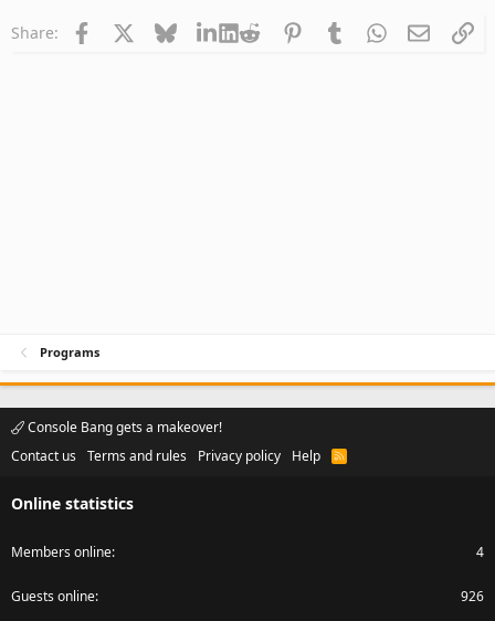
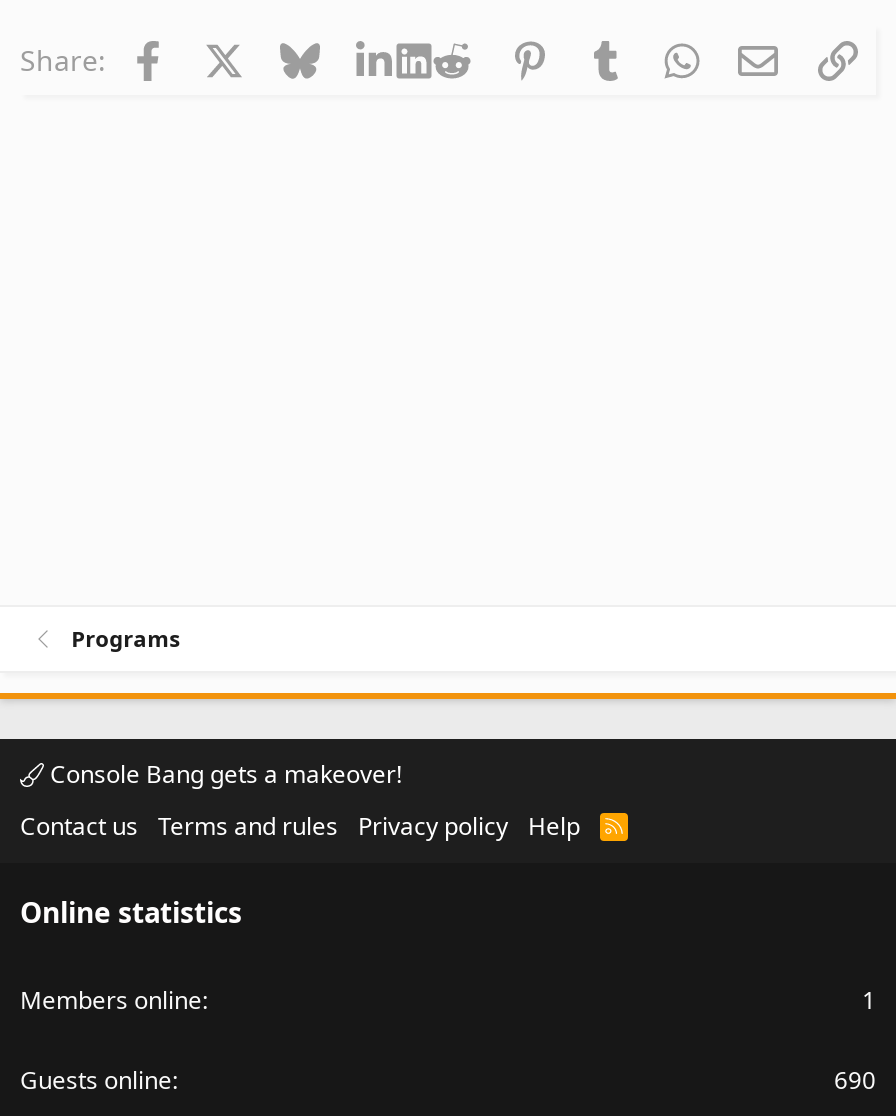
[476,543,484,561] 4 -> [862,983,876,1017] 1
[461,587,484,606] 926 -> [834,1063,876,1097] 690

